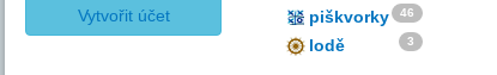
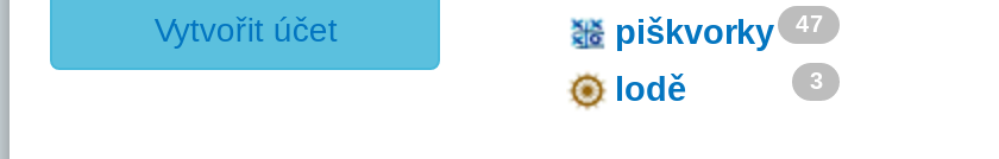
[310,6,415,26] piškvorky 46 -> [615,11,824,51] piškvorky 47

